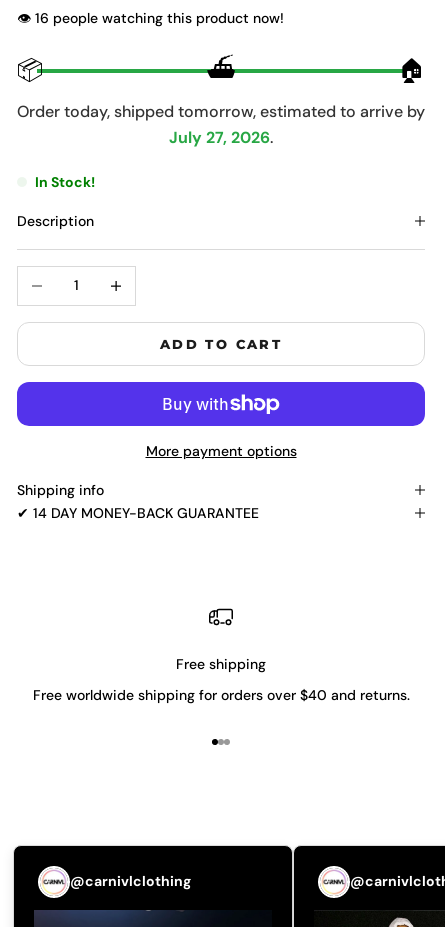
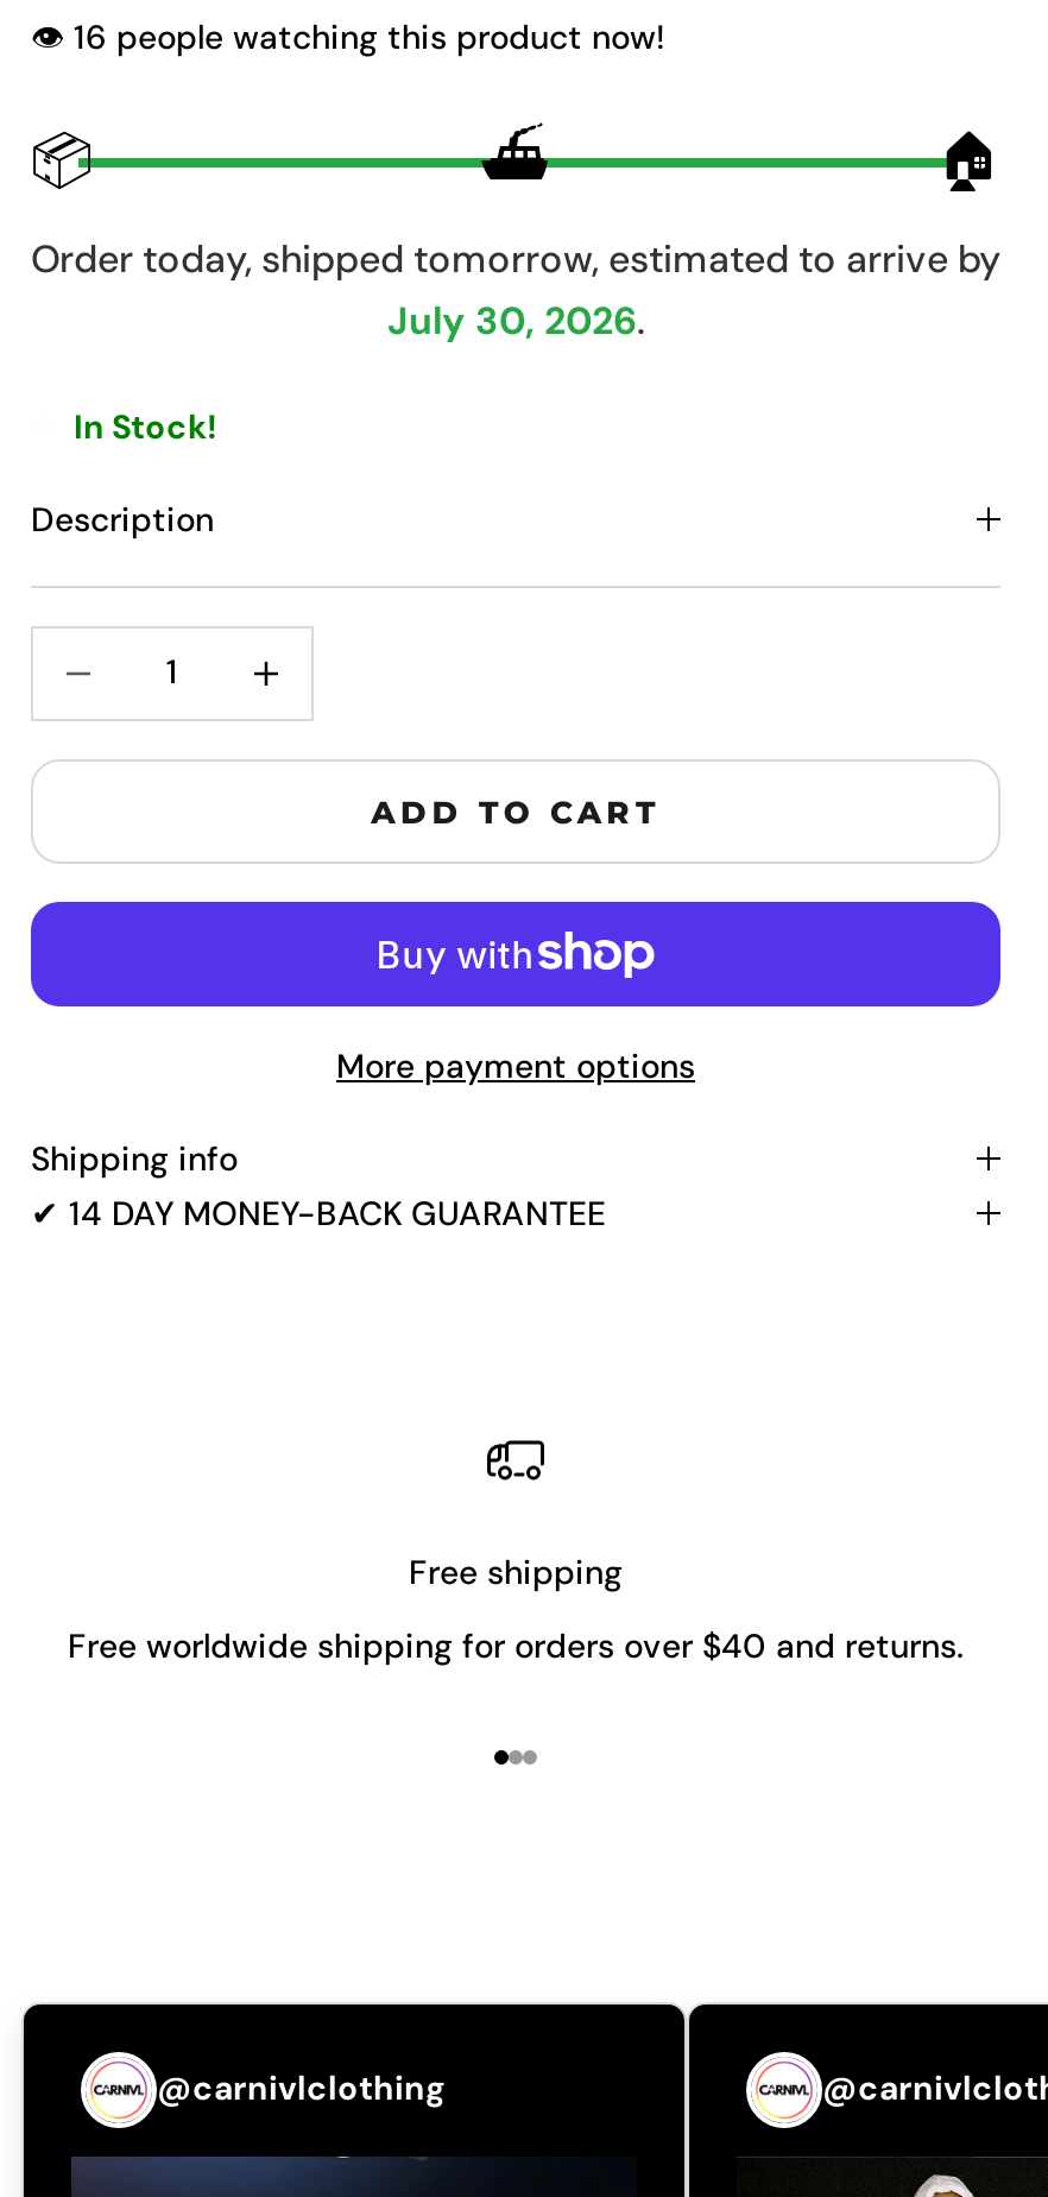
[169,127,273,148] July 27, 2026. -> [387,295,644,345] July 30, 2026.

